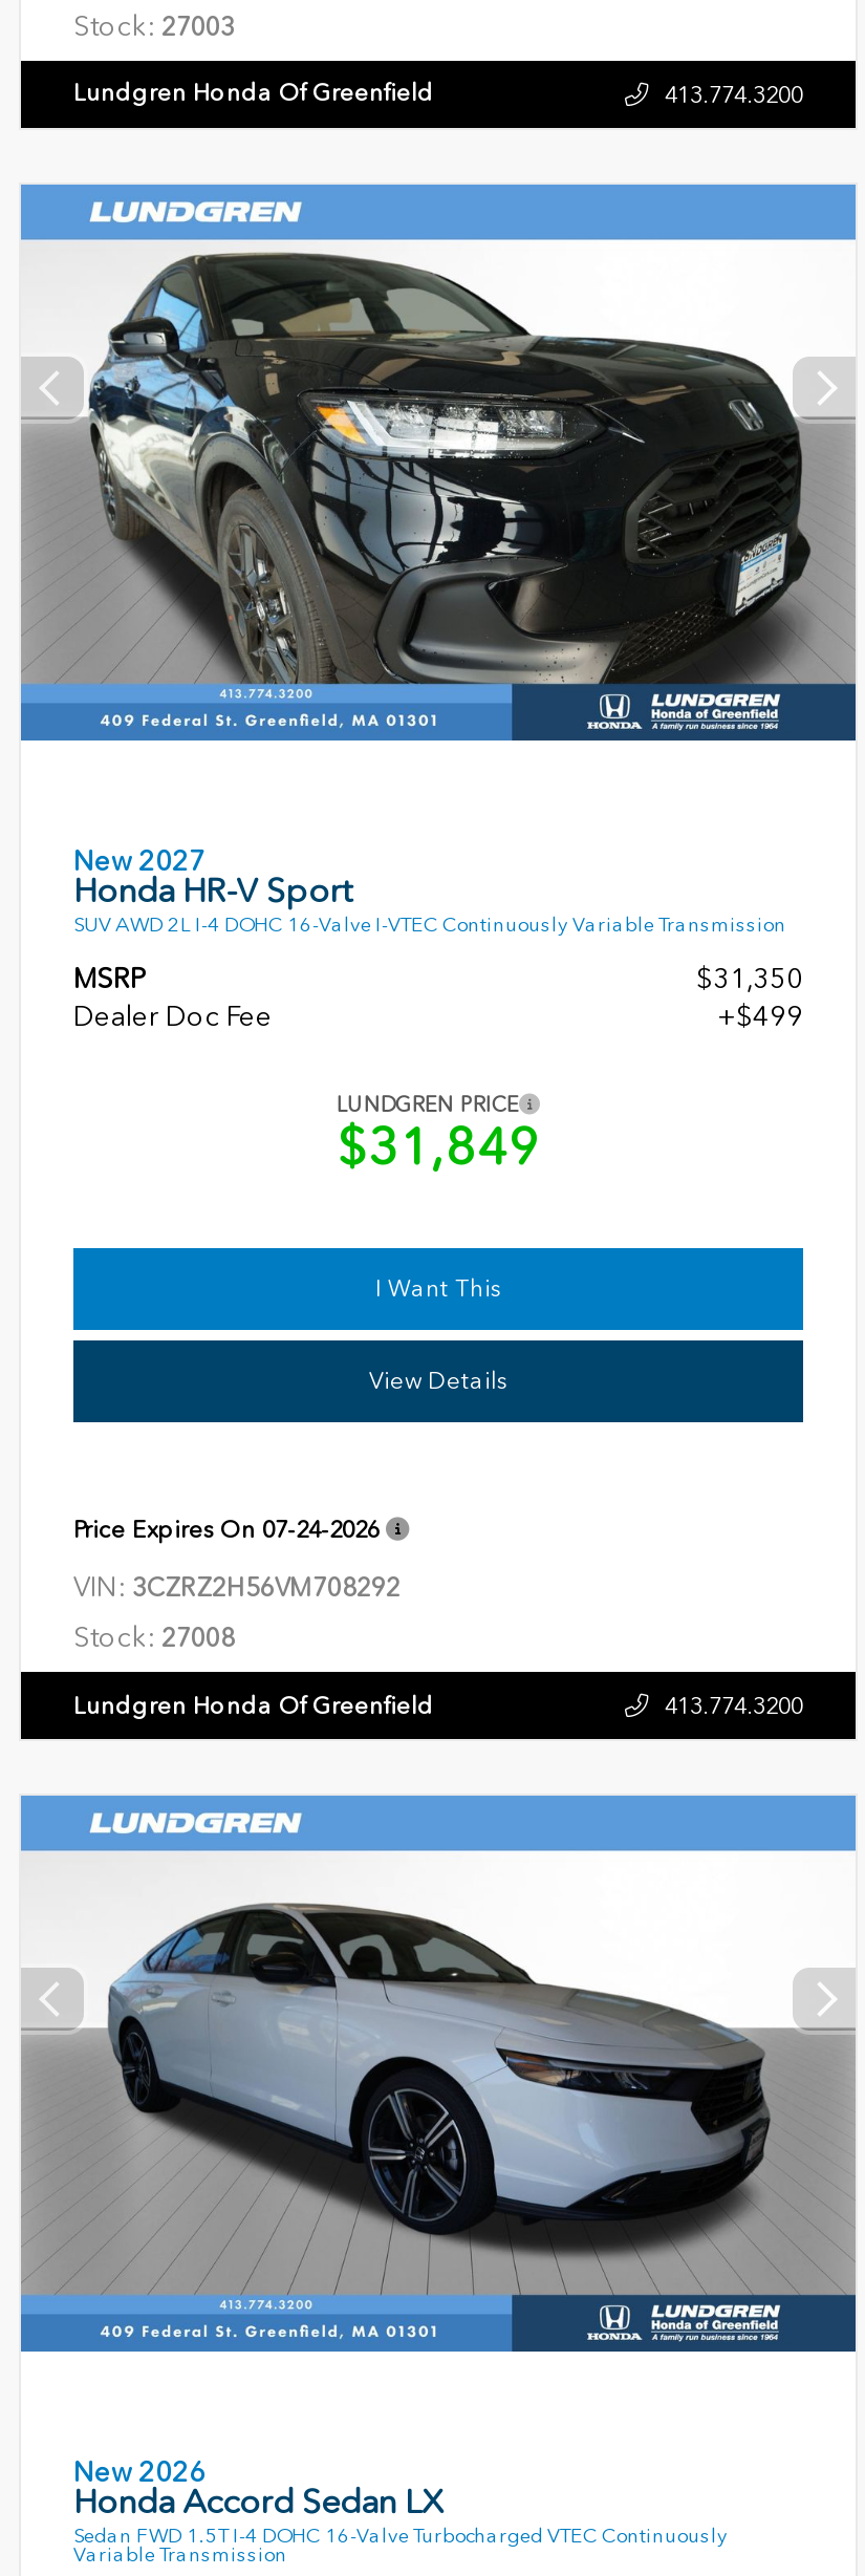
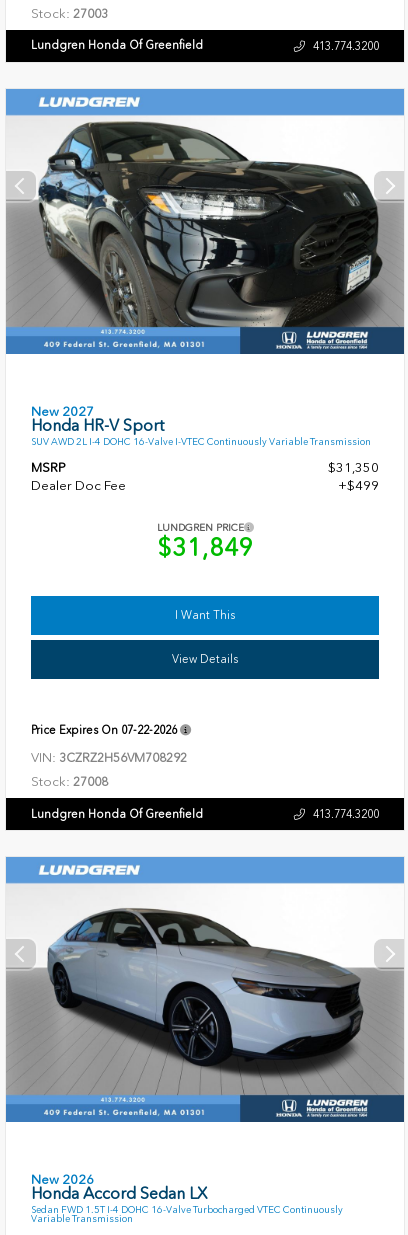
[73,1514,380,1544] Price Expires On 07-24-2026 -> [31,723,177,737] Price Expires On 07-22-2026

